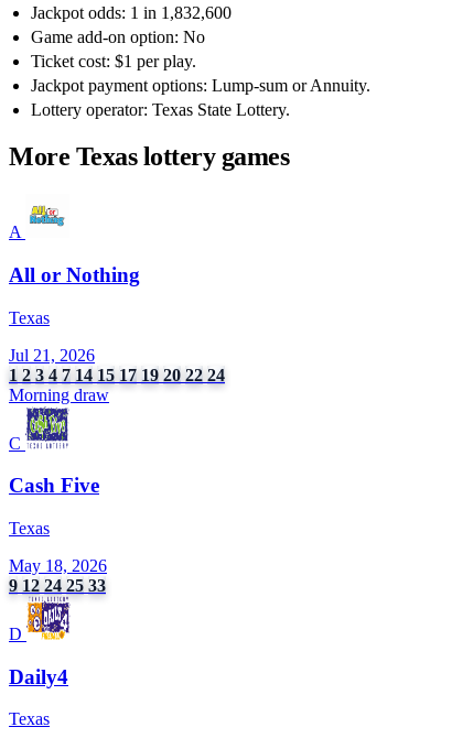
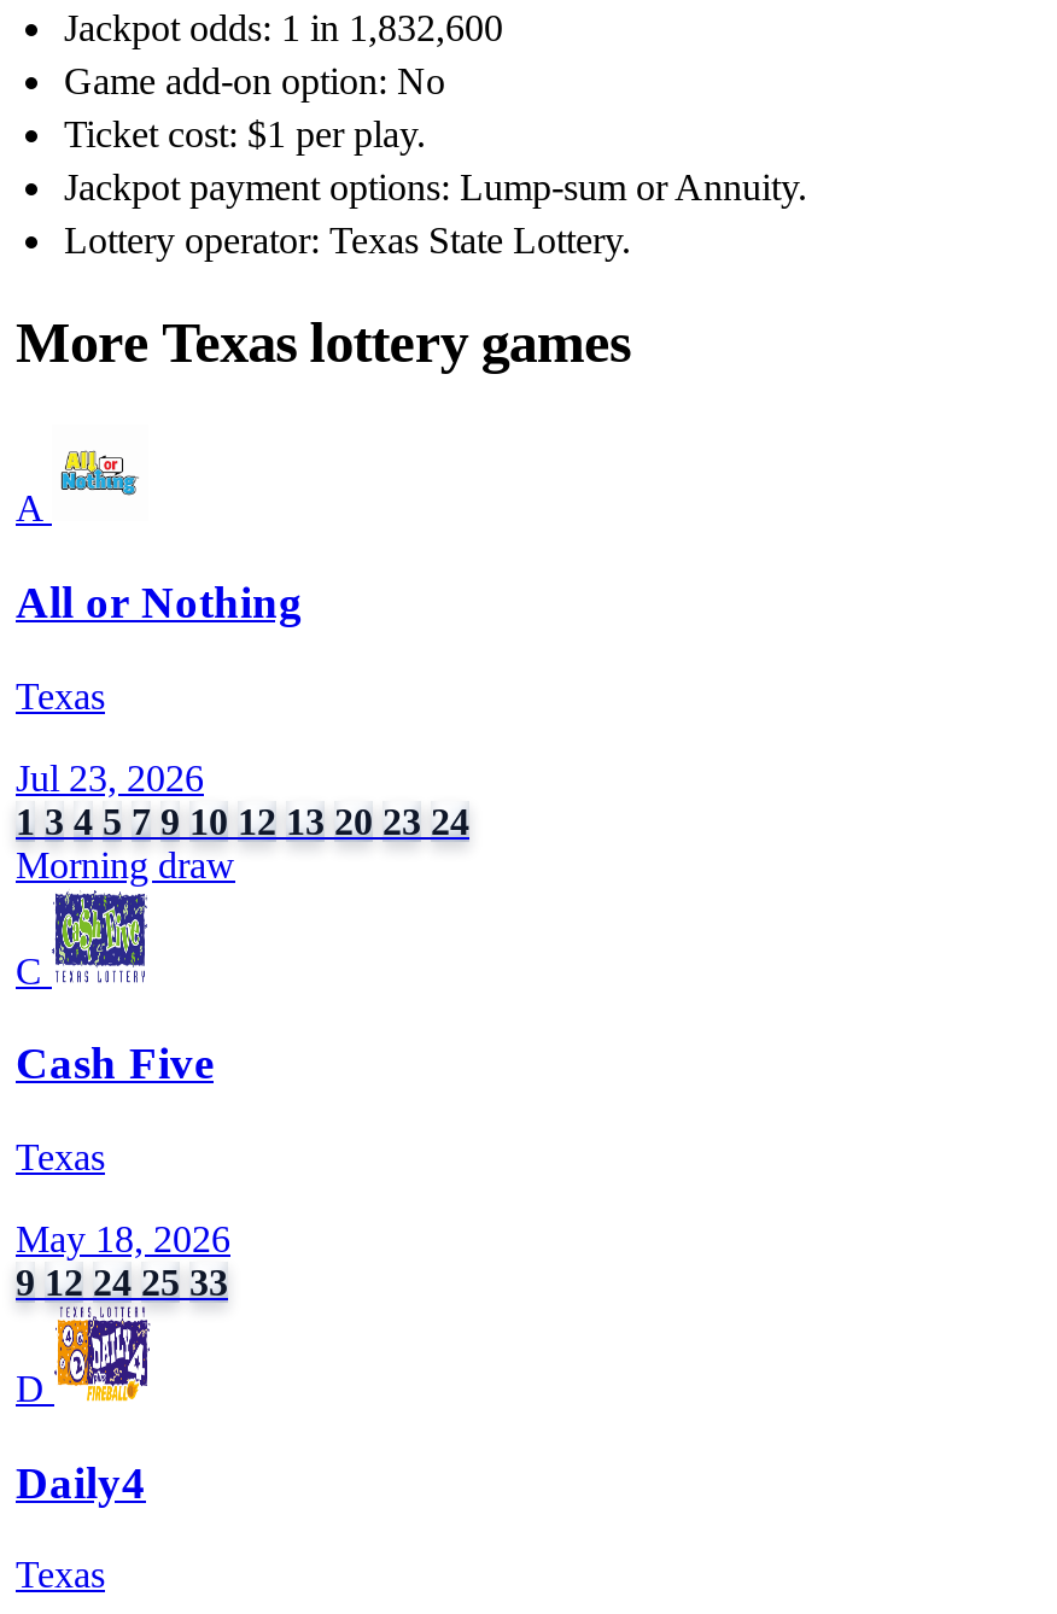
[9,345,95,364] Jul 21, 2026 -> [16,756,204,797] Jul 23, 2026
[9,365,225,384] 1 2 3 4 7 14 15 17 19 20 22 24 -> [16,800,469,841] 1 3 4 5 7 9 10 12 13 20 23 24

